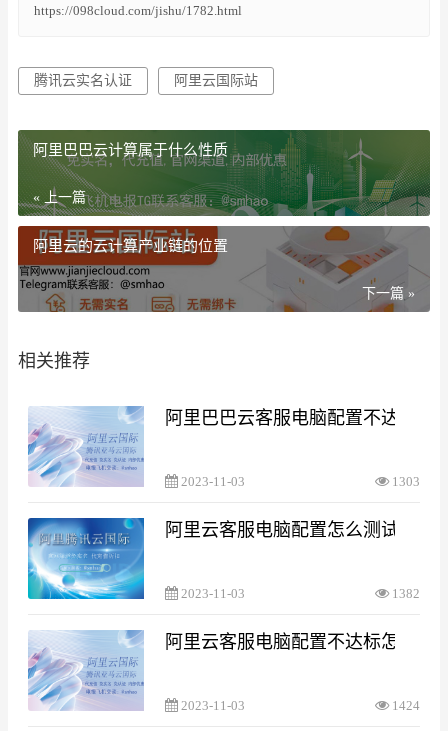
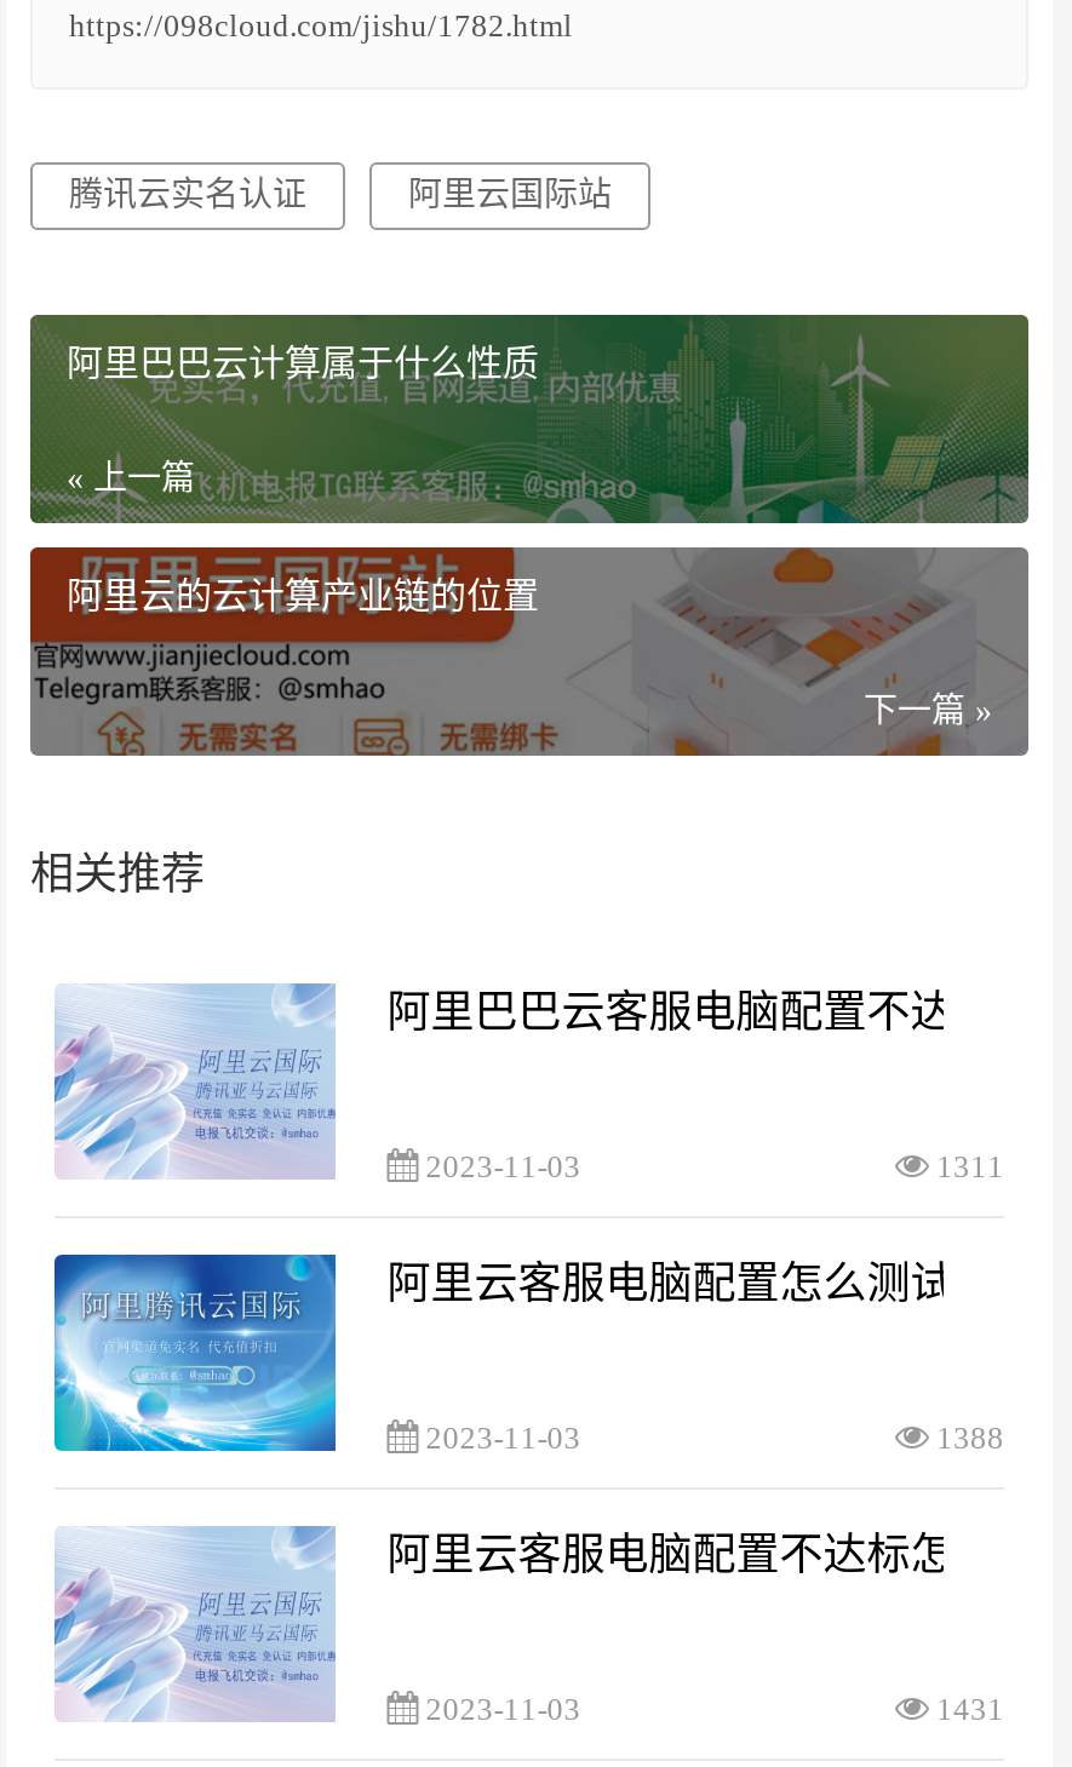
[389,474,420,489] 1303 -> [929,1148,1004,1185] 1311
[389,586,420,601] 1382 -> [929,1419,1004,1456] 1388
[389,698,420,713] 1424 -> [929,1690,1004,1727] 1431

